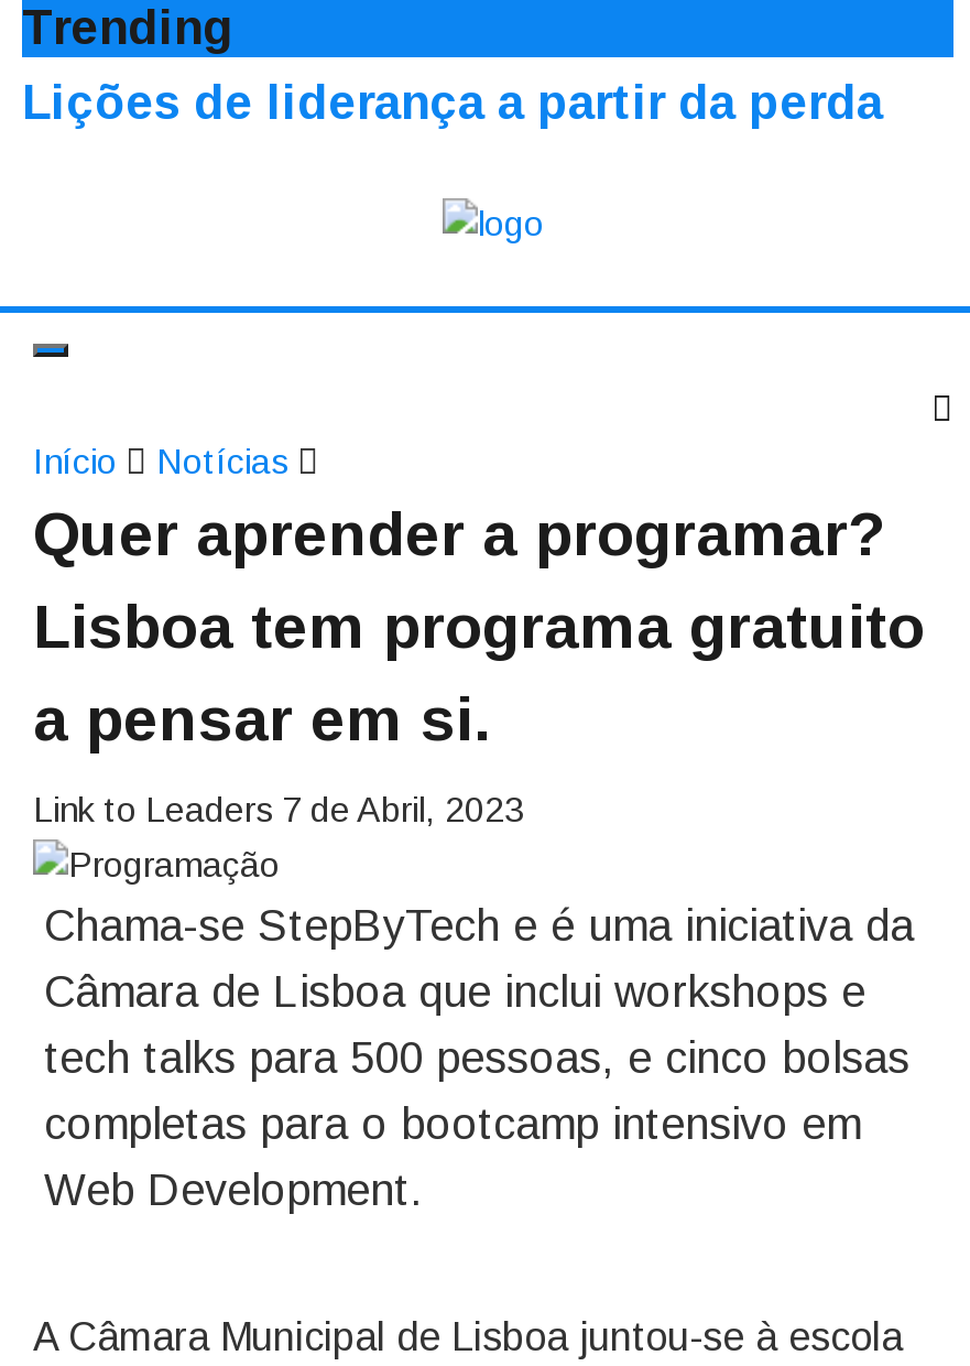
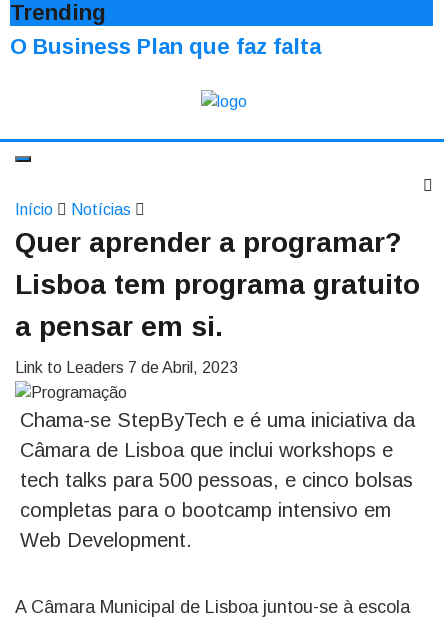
[22,75,883,130] Lições de liderança a partir da perda -> [10,34,321,59] O Business Plan que faz falta

